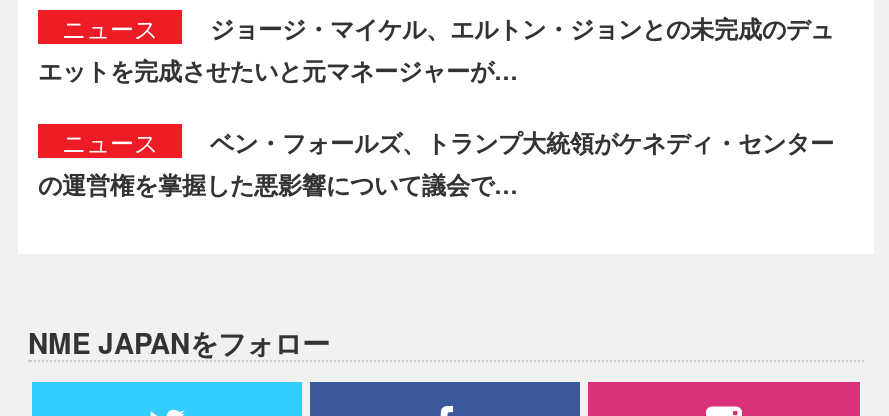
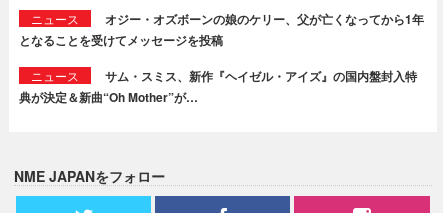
[38,10,834,88] ジョージ・マイケル、エルトン・ジョンとの未完成のデュ | エットを完成させたいと元マネージャーが… -> [19,10,424,49] オジー・オズボーンの娘のケリー、父が亡くなってから1年 | となることを受けてメッセージを投稿
[38,124,834,202] ベン・フォールズ、トランプ大統領がケネディ・センター | の運営権を掌握した悪影響について議会で… -> [19,67,417,106] サム・スミス、新作『ヘイゼル・アイズ』の国内盤封入特 | 典が決定＆新曲“Oh Mother”が…

